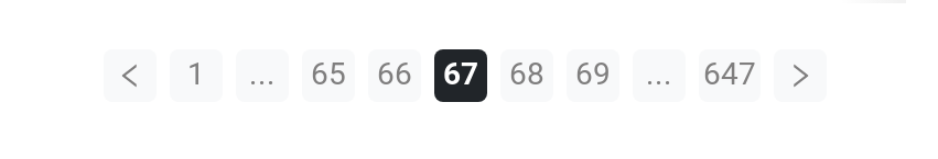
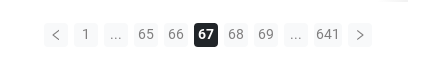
[703,56,756,91] 647 -> [316,26,340,42] 641

